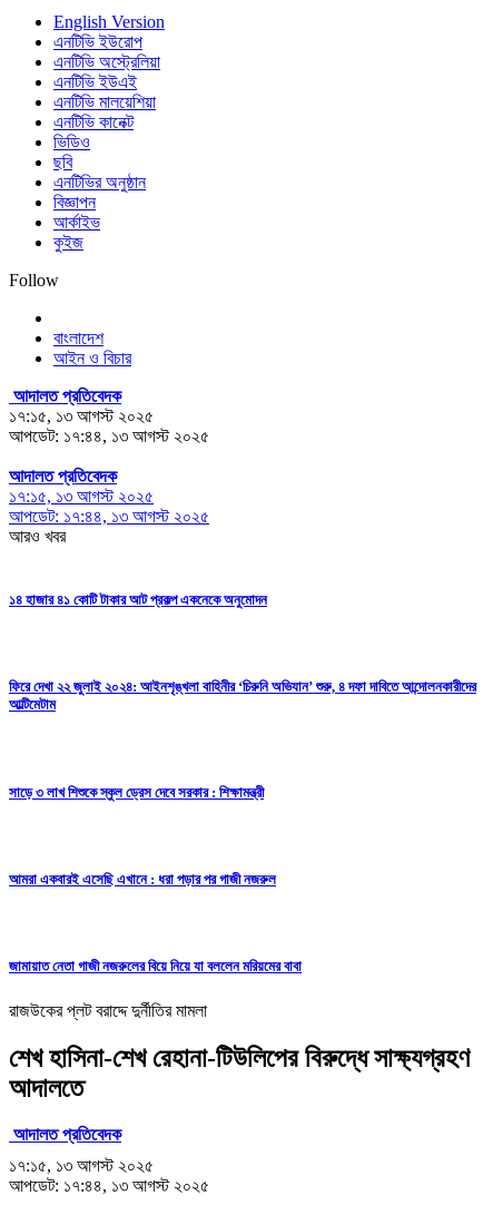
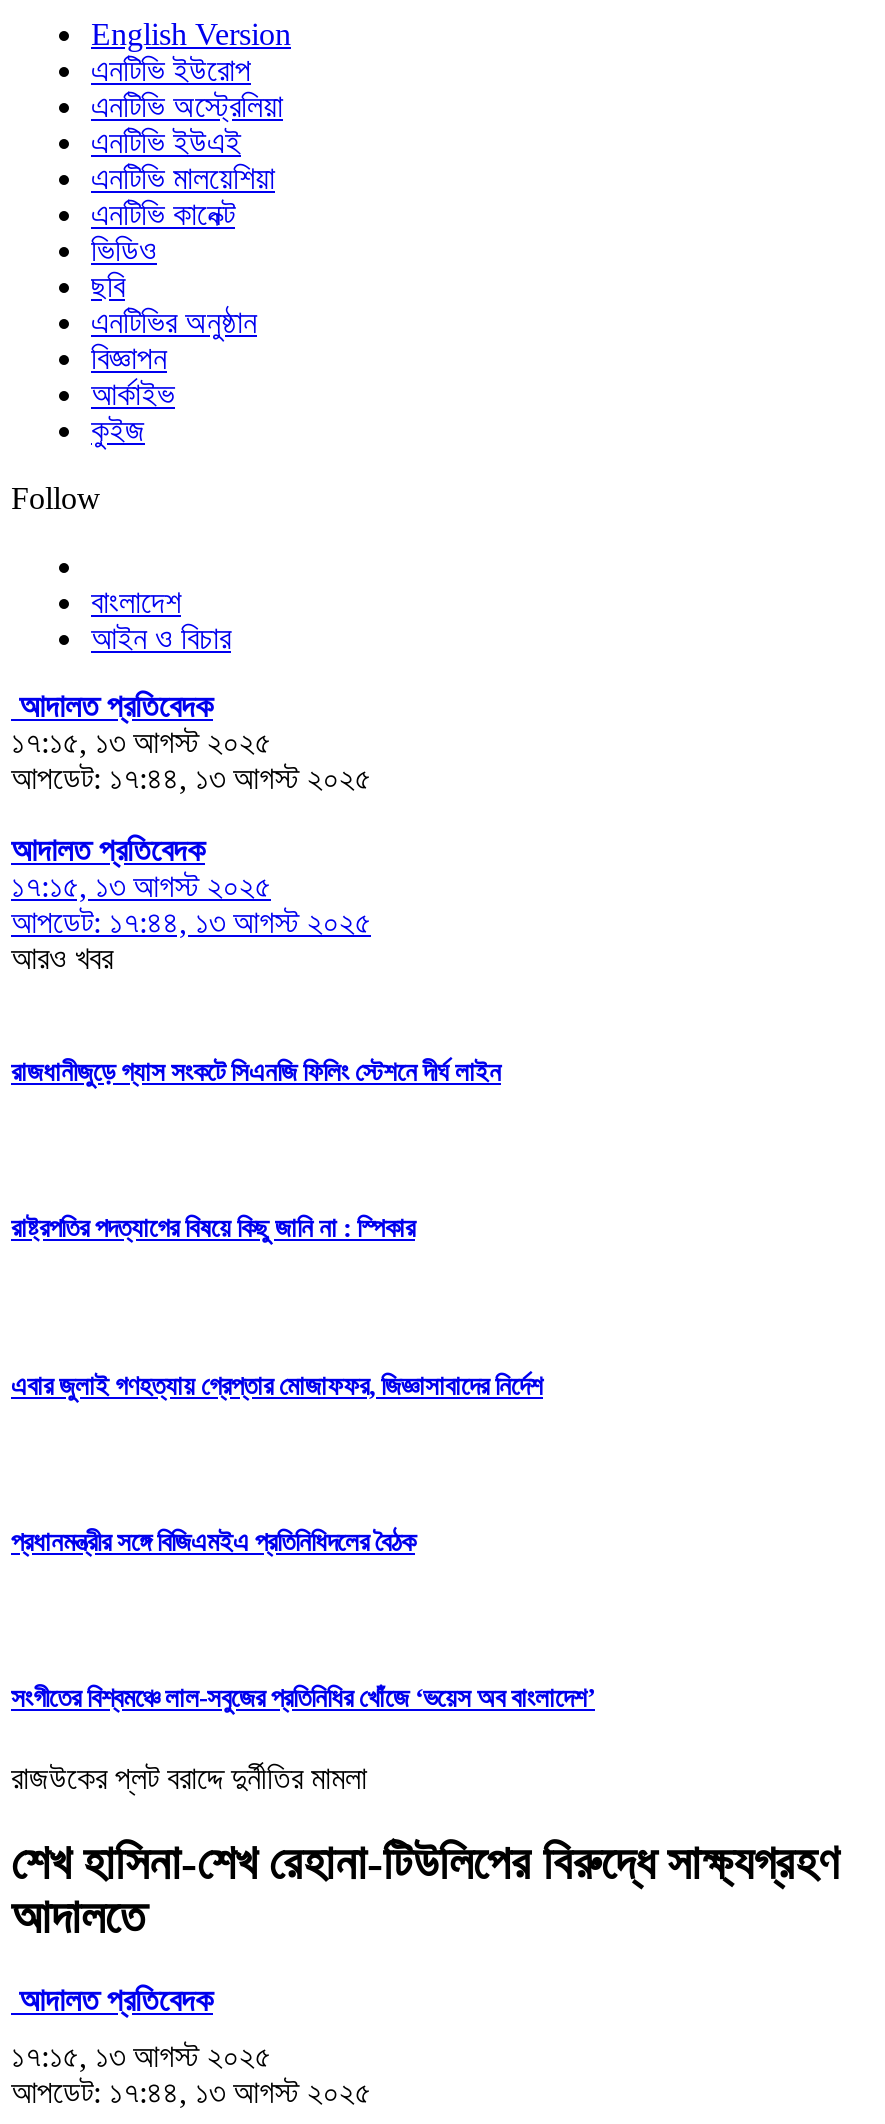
[9,591,267,608] ১৪ হাজার ৪১ কোটি টাকার আট প্রকল্প একনেকে অনুমোদন -> [11,1057,501,1087] রাজধানীজুড়ে গ্যাস সংকটে সিএনজি ফিলিং স্টেশনে দীর্ঘ লাইন
[9,679,476,713] ফিরে দেখা ২২ জুলাই ২০২৪: আইনশৃঙ্খলা বাহিনীর ‘চিরুনি অভিযান’ শুরু, ৪ দফা দাবিতে আন্দোলনকারীদের | আল্টিমেটাম -> [11,1214,415,1244] রাষ্ট্রপতির পদত্যাগের বিষয়ে কিছু জানি না : স্পিকার
[9,784,264,800] সাড়ে ৩ লাখ শিশুকে স্কুল ড্রেস দেবে সরকার : শিক্ষামন্ত্রী -> [11,1370,543,1400] এবার জুলাই গণহত্যায় গ্রেপ্তার মোজাফফর, জিজ্ঞাসাবাদের নির্দেশ
[9,871,276,888] আমরা একবারই এসেছি এখানে : ধরা পড়ার পর গাজী নজরুল -> [11,1527,415,1557] প্রধানমন্ত্রীর সঙ্গে বিজিএমইএ প্রতিনিধিদলের বৈঠক
[9,958,302,975] জামায়াত নেতা গাজী নজরুলের বিয়ে নিয়ে যা বললেন মরিয়মের বাবা -> [11,1684,595,1714] সংগীতের বিশ্বমঞ্চে লাল-সবুজের প্রতিনিধির খোঁজে ‘ভয়েস অব বাংলাদেশ’

